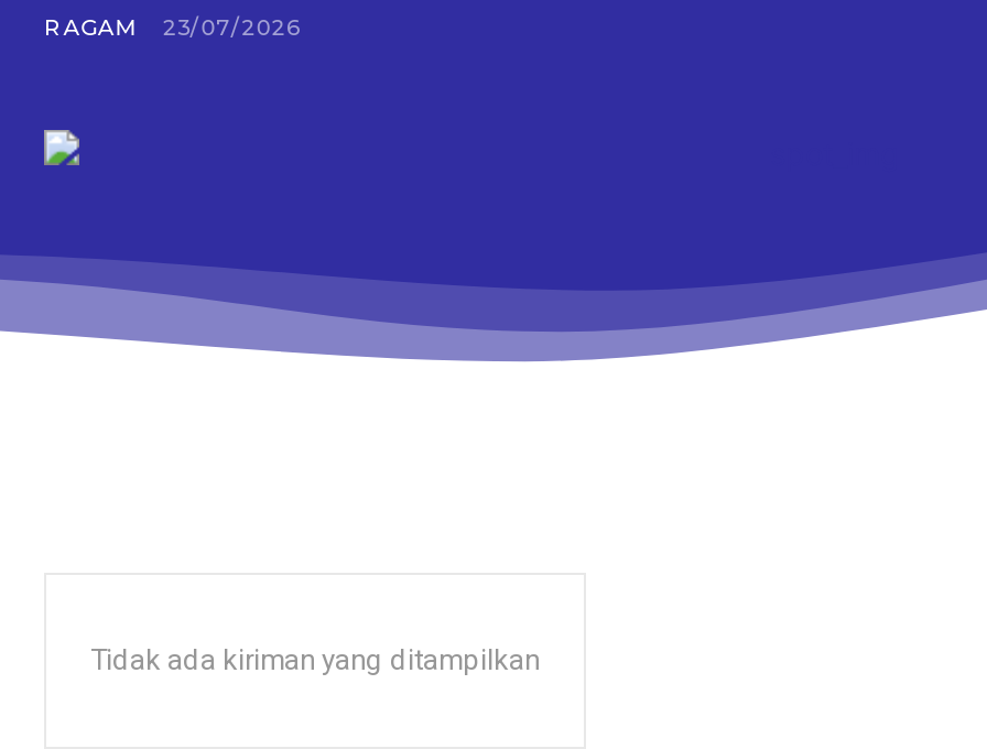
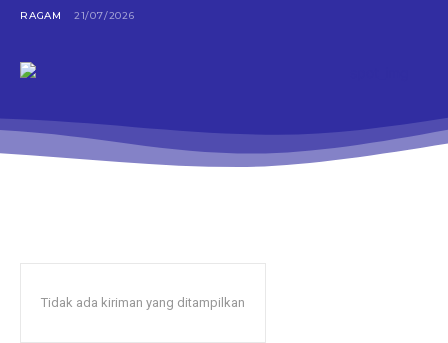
[44,12,299,41] RAGAM 23/07/2026 -> [20,9,135,22] RAGAM 21/07/2026

